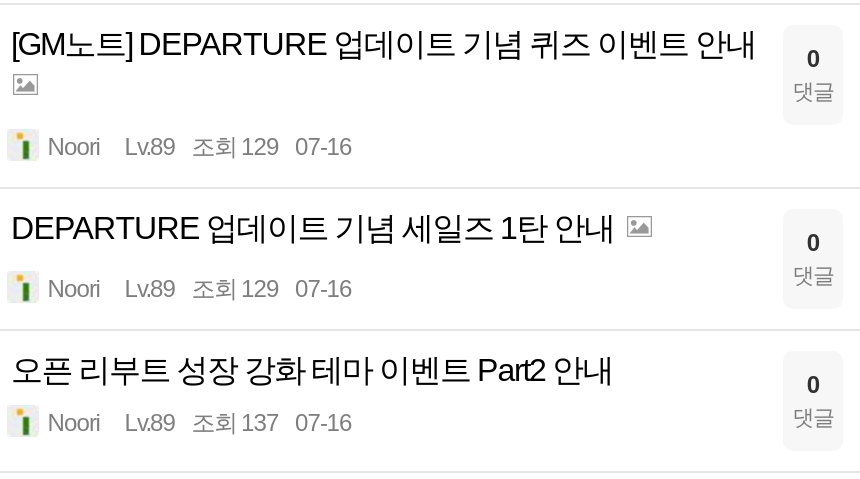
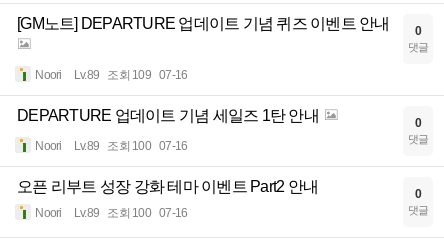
[47,133,351,161] Noori Lv.89 조회 129 07-16 -> [35,68,187,82] Noori Lv.89 조회 109 07-16
[47,275,351,303] Noori Lv.89 조회 129 07-16 -> [35,139,187,153] Noori Lv.89 조회 100 07-16
[47,409,351,437] Noori Lv.89 조회 137 07-16 -> [35,206,187,220] Noori Lv.89 조회 100 07-16

